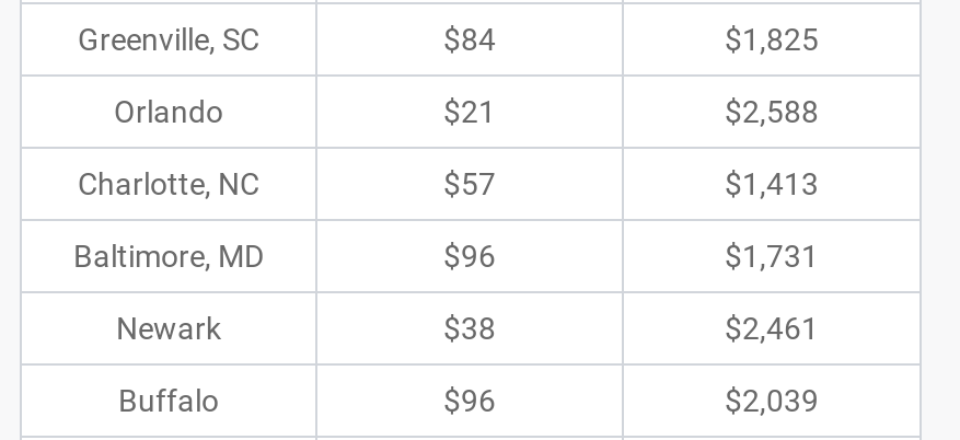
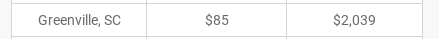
[73,22,819,418] $84 | $1,825 | Orlando | $21 | $2,588 | Charlotte, NC | $57 | $1,413 | Baltimore, MD | $96 | $1,731 | Newark | $38 | $2,461 | Buffalo | $96 -> [204,12,228,28] $85

